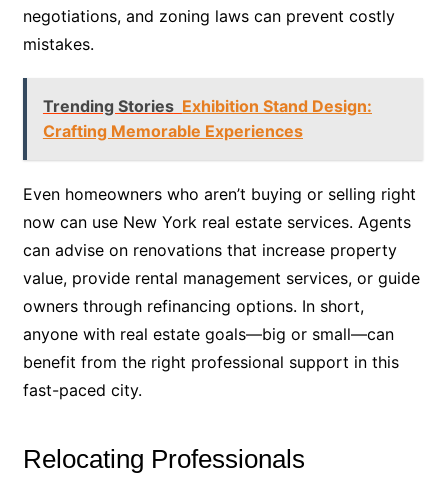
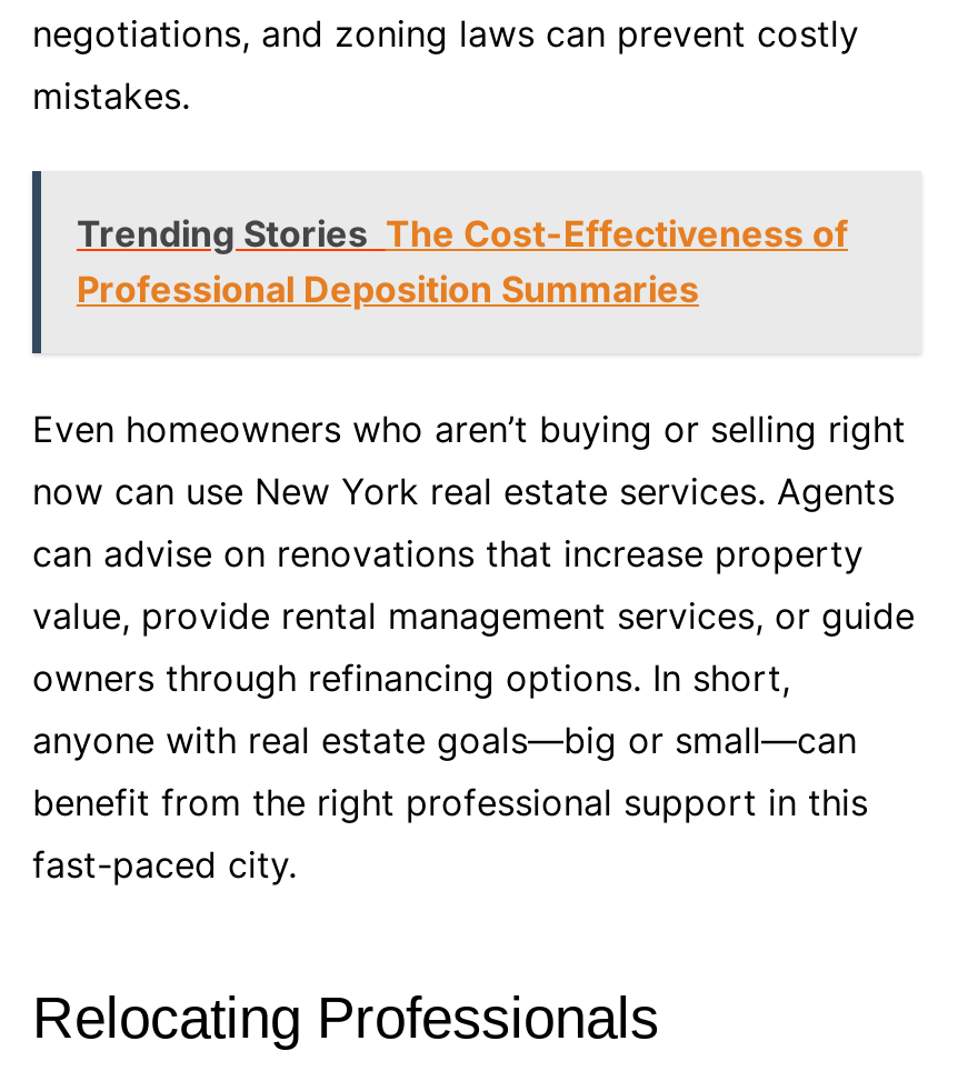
[43,96,372,141] Trending Stories Exhibition Stand Design: | Crafting Memorable Experiences -> [77,210,848,310] Trending Stories The Cost-Effectiveness of | Professional Deposition Summaries

